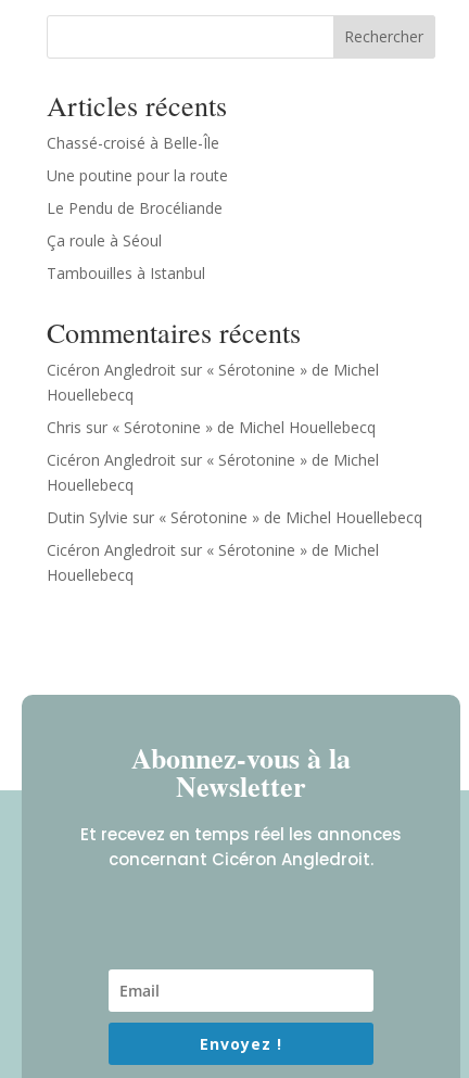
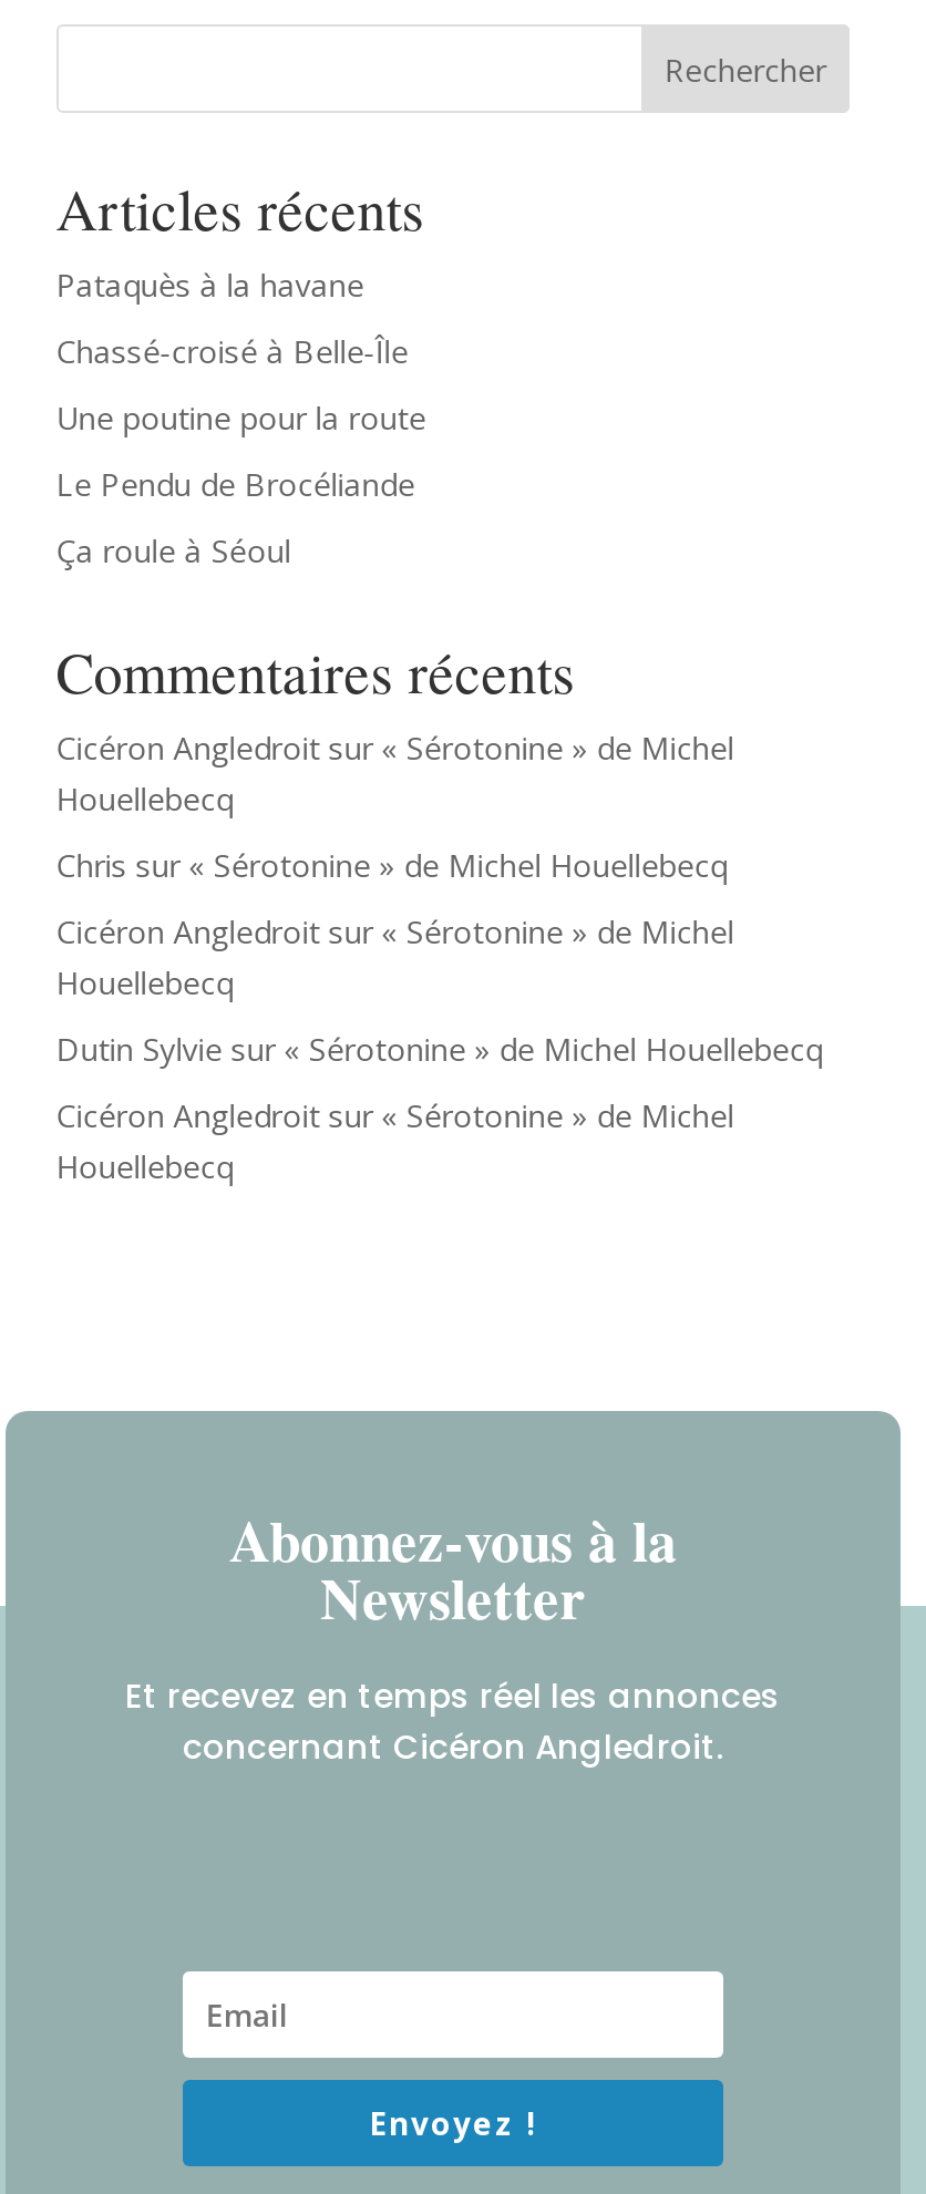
none -> [56,265,364,307] Pataquès à la havane
moved [46,132,228,250] -> [56,331,426,573]: Chassé-croisé à Belle-Île | Une poutine pour la route | Le Pendu de Brocéliande | Ça roule à Séoul
[46,262,205,283] Tambouilles à Istanbul -> none

